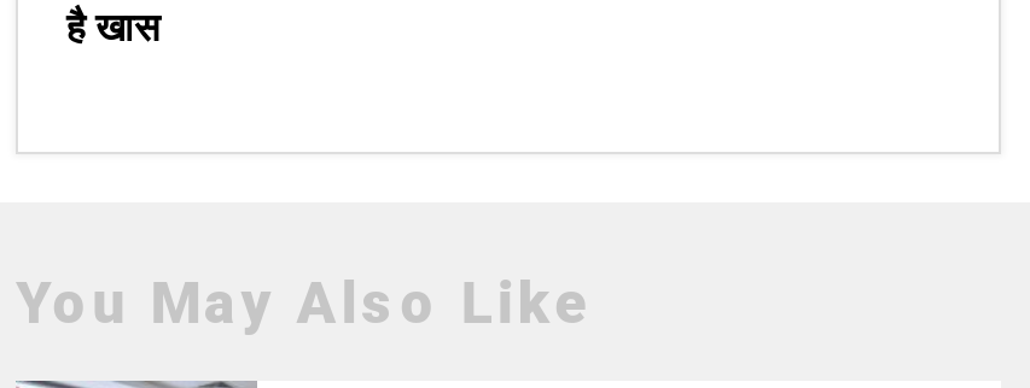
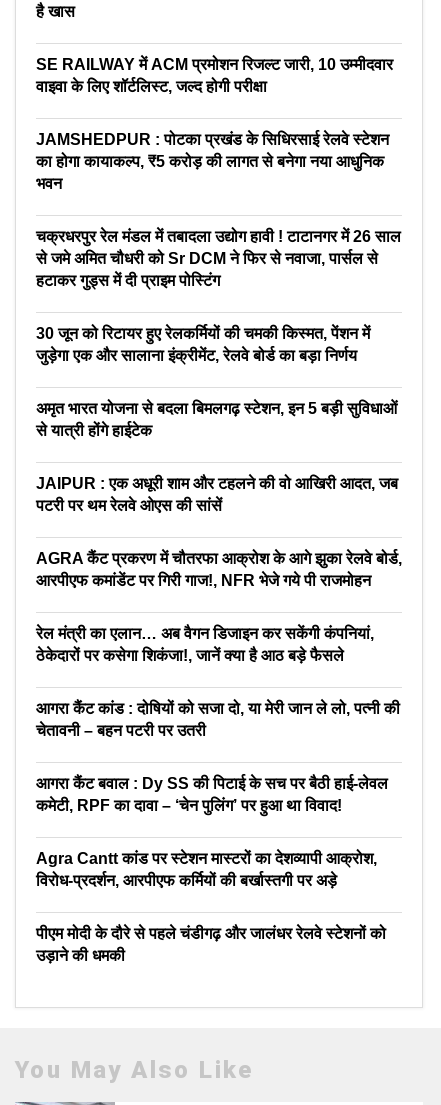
none -> [36,56,402,964] SE RAILWAY में ACM प्रमोशन रिजल्ट जारी, 10 उम्मीदवार | वाइवा के लिए शॉर्टलिस्ट, जल्द होगी परीक्षा | JAMSHEDPUR : पोटका प्रखंड के सिधिरसाई रेलवे स्टेशन | का होगा कायाकल्प, ₹5 करोड़ की लागत से बनेगा नया आधुनिक | भवन | चक्रधरपुर रेल मंडल में तबादला उद्योग हावी ! टाटानगर में 26 साल | से जमे अमित चौधरी को Sr DCM ने फिर से नवाजा, पार्सल से | हटाकर गुड्स में दी प्राइम पोस्टिंग | 30 जून को रिटायर हुए रेलकर्मियों की चमकी किस्मत, पेंशन में | जुड़ेगा एक और सालाना इंक्रीमेंट, रेलवे बोर्ड का बड़ा निर्णय | अमृत भारत योजना से बदला बिमलगढ़ स्टेशन, इन 5 बड़ी सुविधाओं | से यात्री होंगे हाईटेक | JAIPUR : एक अधूरी शाम और टहलने की वो आखिरी आदत, जब | पटरी पर थम रेलवे ओएस की सांसें | AGRA कैंट प्रकरण में चौतरफा आक्रोश के आगे झुका रेलवे बोर्ड, | आरपीएफ कमांडेंट पर गिरी गाज!, NFR भेजे गये पी राजमोहन | रेल मंत्री का एलान… अब वैगन डिजाइन कर सकेंगी कंपनियां, | ठेकेदारों पर कसेगा शिकंजा!, जानें क्या है आठ बड़े फैसले | आगरा कैंट कांड : दोषियों को सजा दो, या मेरी जान ले लो, पत्नी की | चेतावनी – बहन पटरी पर उतरी | आगरा कैंट बवाल : Dy SS की पिटाई के सच पर बैठी हाई-लेवल | कमेटी, RPF का दावा – ‘चेन पुलिंग’ पर हुआ था विवाद! | Agra Cantt कांड पर स्टेशन मास्टरों का देशव्यापी आक्रोश, | विरोध-प्रदर्शन, आरपीएफ कर्मियों की बर्खास्तगी पर अड़े | पीएम मोदी के दौरे से पहले चंडीगढ़ और जालंधर रेलवे स्टेशनों को | उड़ाने की धमकी

